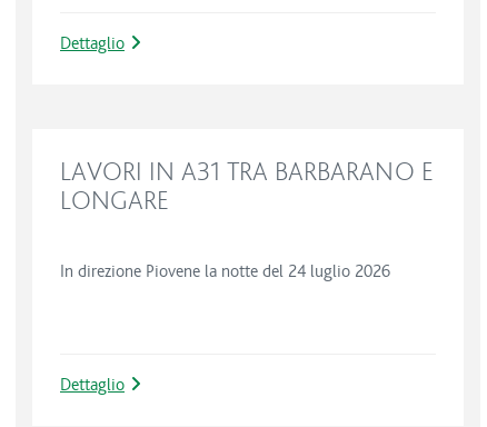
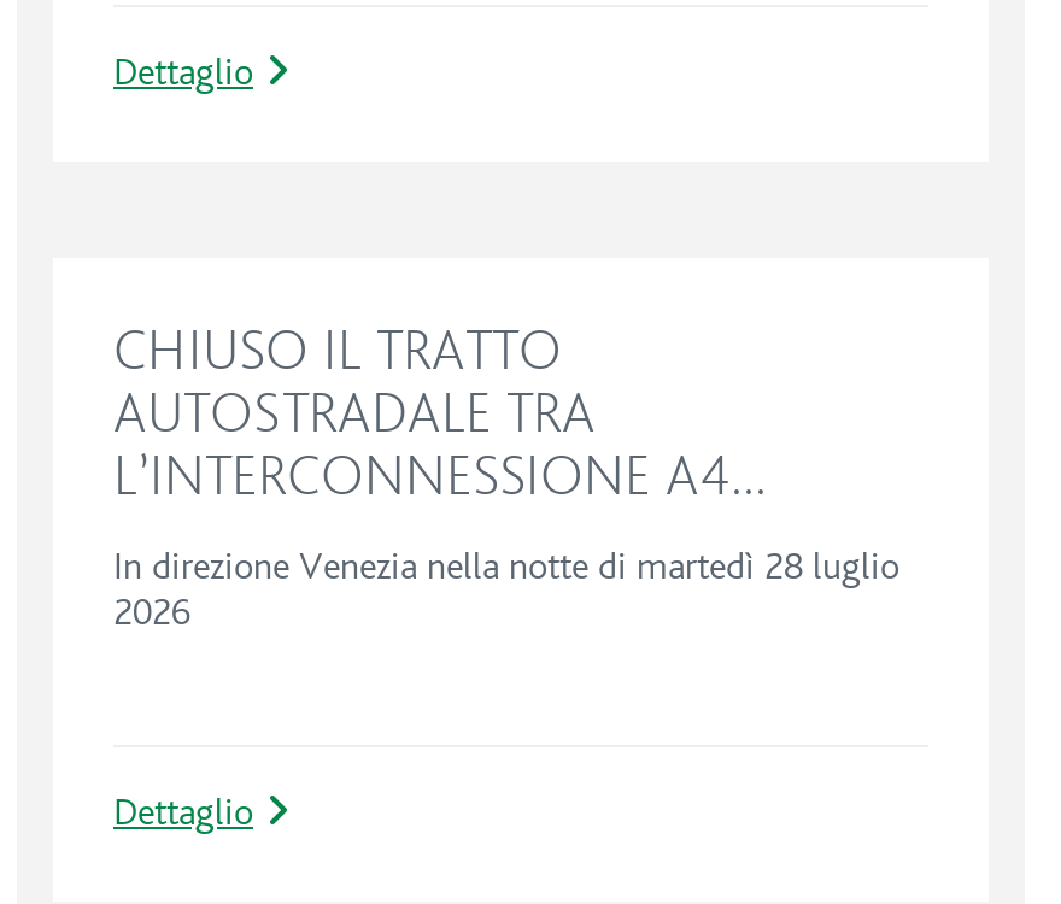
[60,154,434,216] LAVORI IN A31 TRA BARBARANO E | LONGARE -> [113,313,767,508] CHIUSO IL TRATTO | AUTOSTRADALE TRA | L’INTERCONNESSIONE A4...
[60,261,390,281] In direzione Piovene la notte del 24 luglio 2026 -> [113,545,899,634] In direzione Venezia nella notte di martedì 28 luglio | 2026

